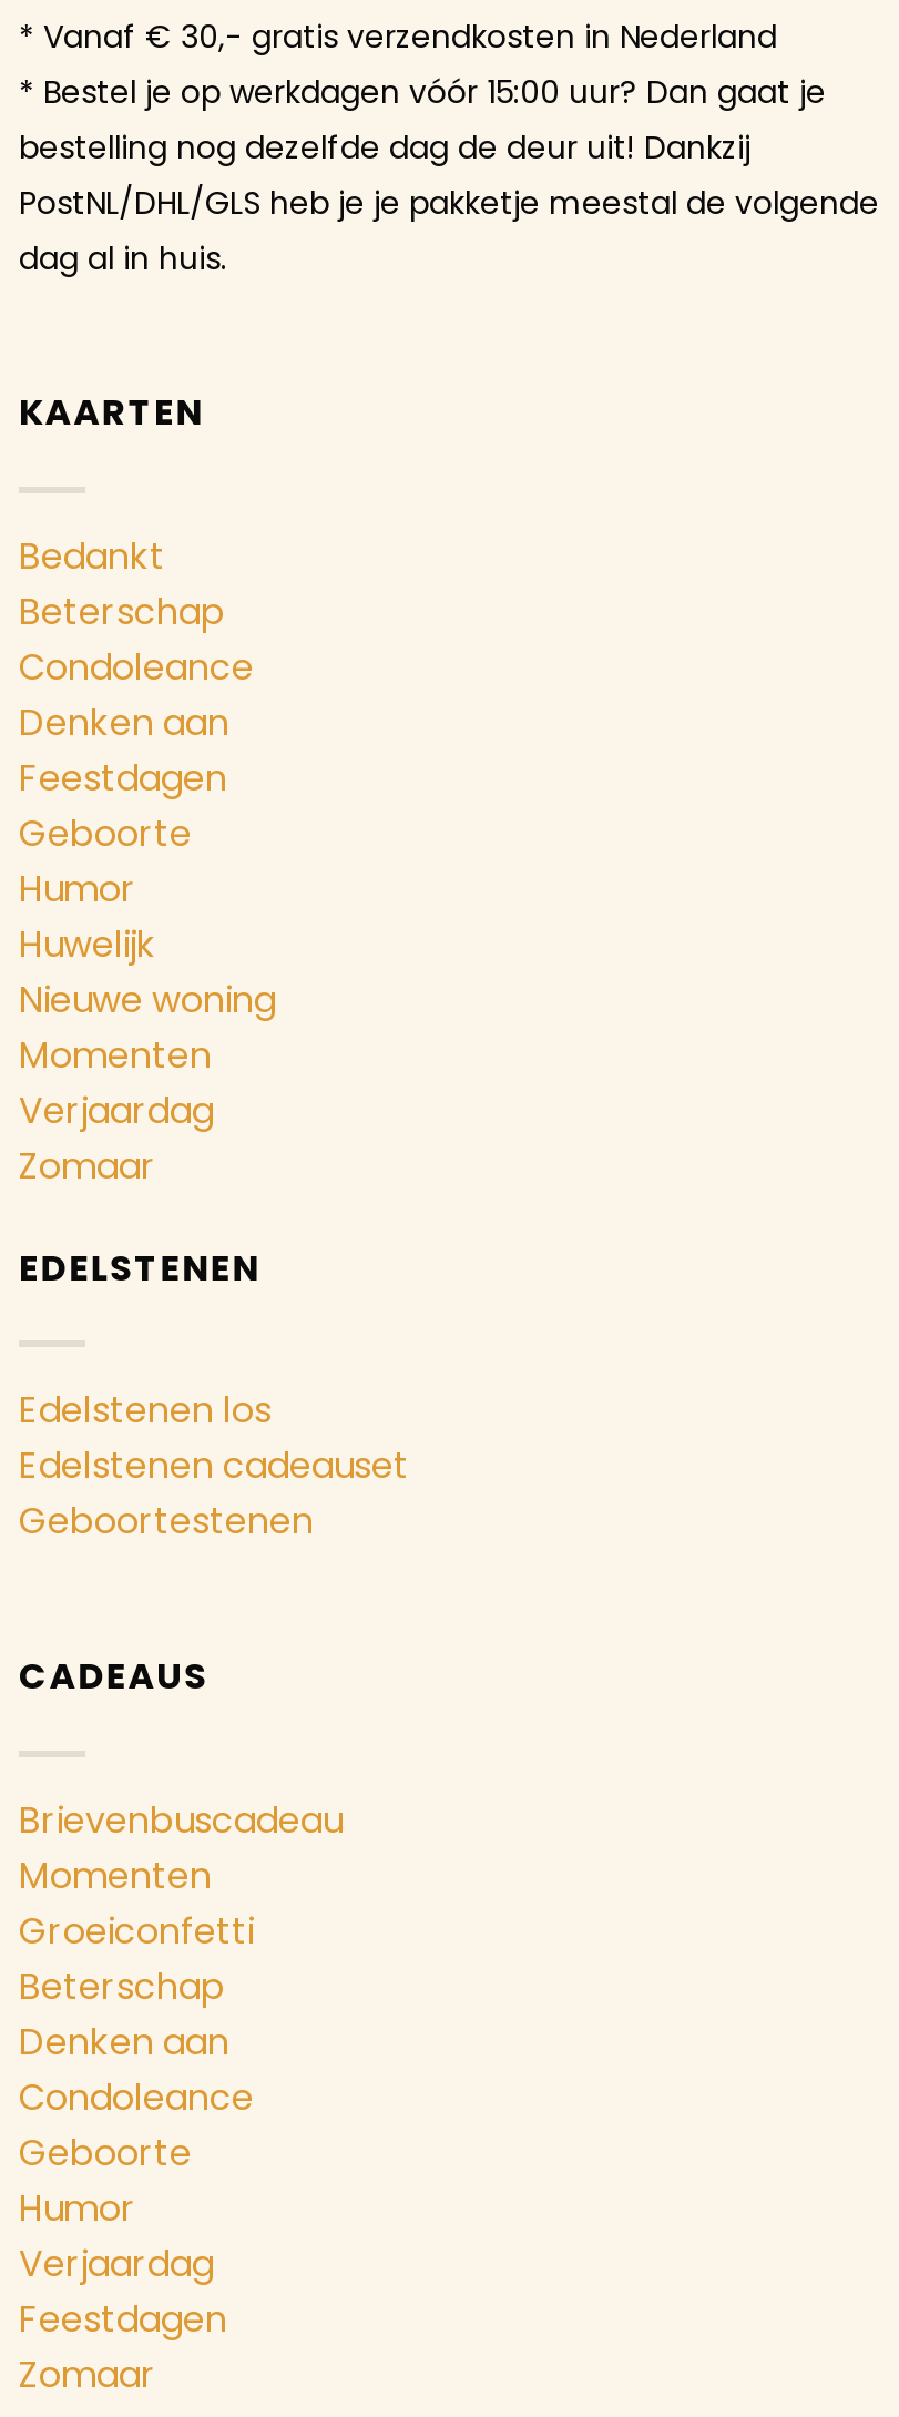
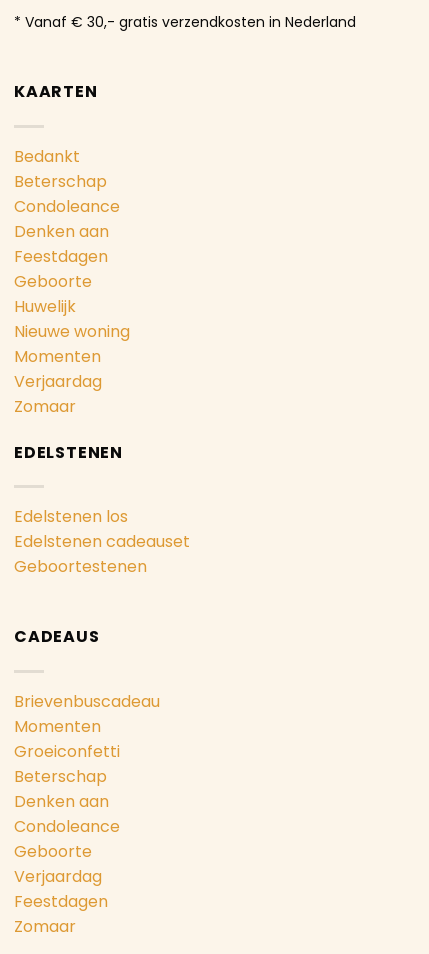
[19,71,879,281] * Bestel je op werkdagen vóór 15:00 uur? Dan gaat je | bestelling nog dezelfde dag de deur uit! Dankzij | PostNL/DHL/GLS heb je je pakketje meestal de volgende | dag al in huis. -> none
[19,863,136,914] Humor -> none
[19,2183,136,2234] Humor -> none

